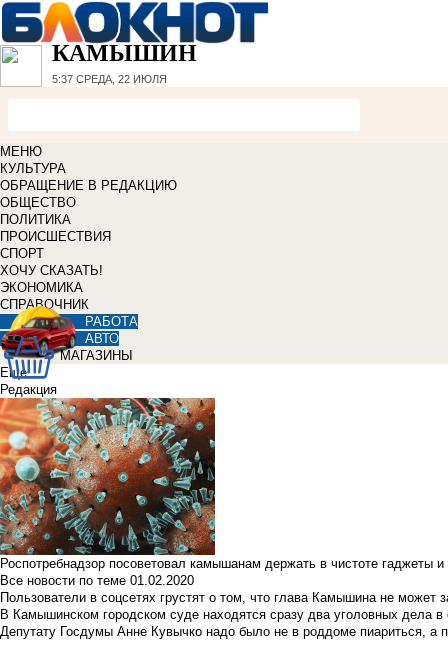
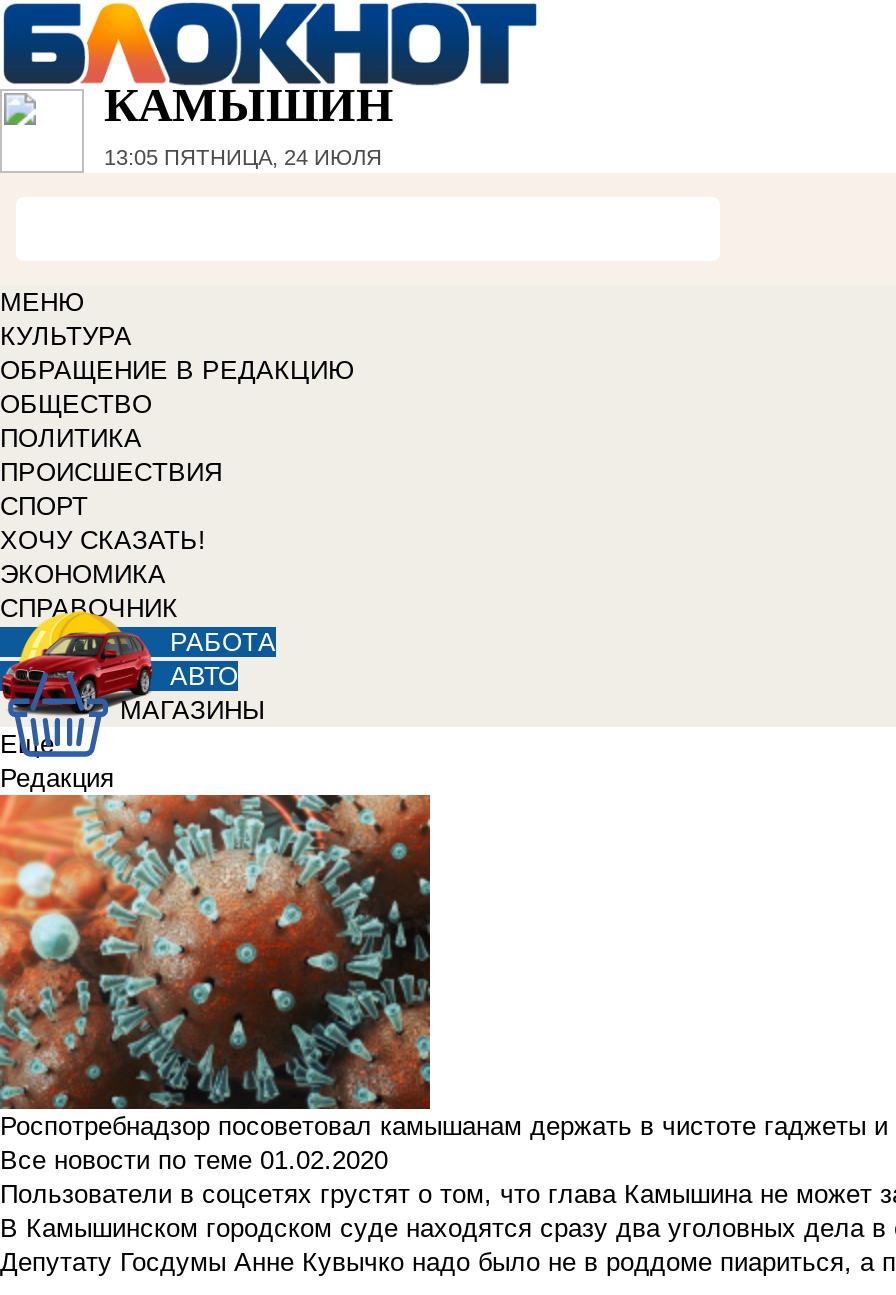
[52,73,167,85] 5:37 СРЕДА, 22 ИЮЛЯ -> [104,146,382,170] 13:05 ПЯТНИЦА, 24 ИЮЛЯ

